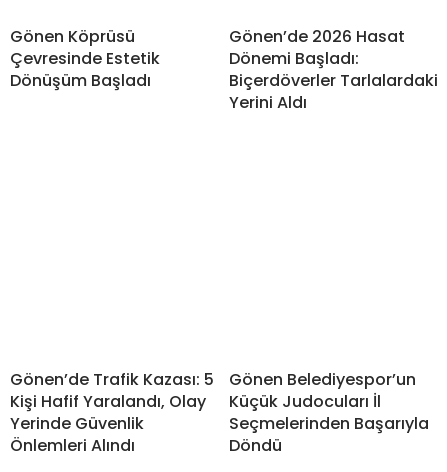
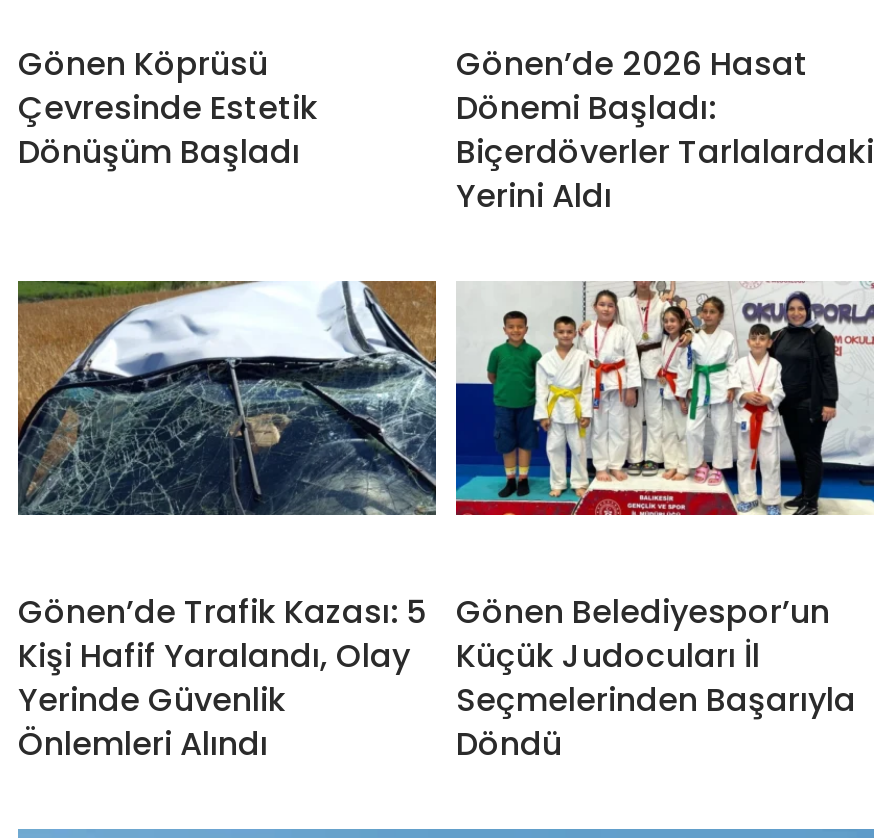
none -> [16,278,438,518] [image]
none -> [454,278,876,518] [image]

